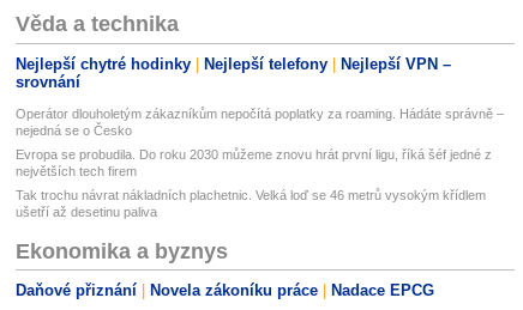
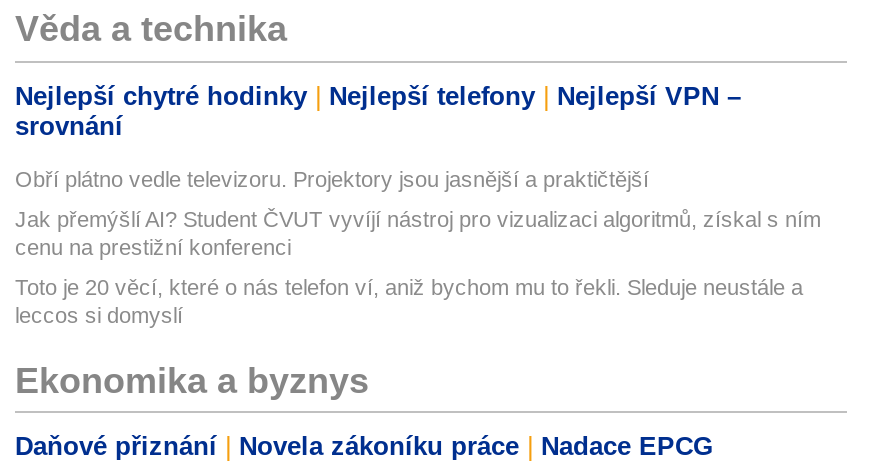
[16,106,504,137] Operátor dlouholetým zákazníkům nepočítá poplatky za roaming. Hádáte správně – | nejedná se o Česko -> [15,166,649,190] Obří plátno vedle televizoru. Projektory jsou jasnější a praktičtější
[16,147,492,178] Evropa se probudila. Do roku 2030 můžeme znovu hrát první ligu, říká šéf jedné z | největších tech firem -> [15,206,821,258] Jak přemýšlí AI? Student ČVUT vyvíjí nástroj pro vizualizaci algoritmů, získal s ním | cenu na prestižní konferenci
[16,188,486,219] Tak trochu návrat nákladních plachetnic. Velká loď se 46 metrů vysokým křídlem | ušetří až desetinu paliva -> [15,274,803,326] Toto je 20 věcí, které o nás telefon ví, aniž bychom mu to řekli. Sleduje neustále a | leccos si domyslí

